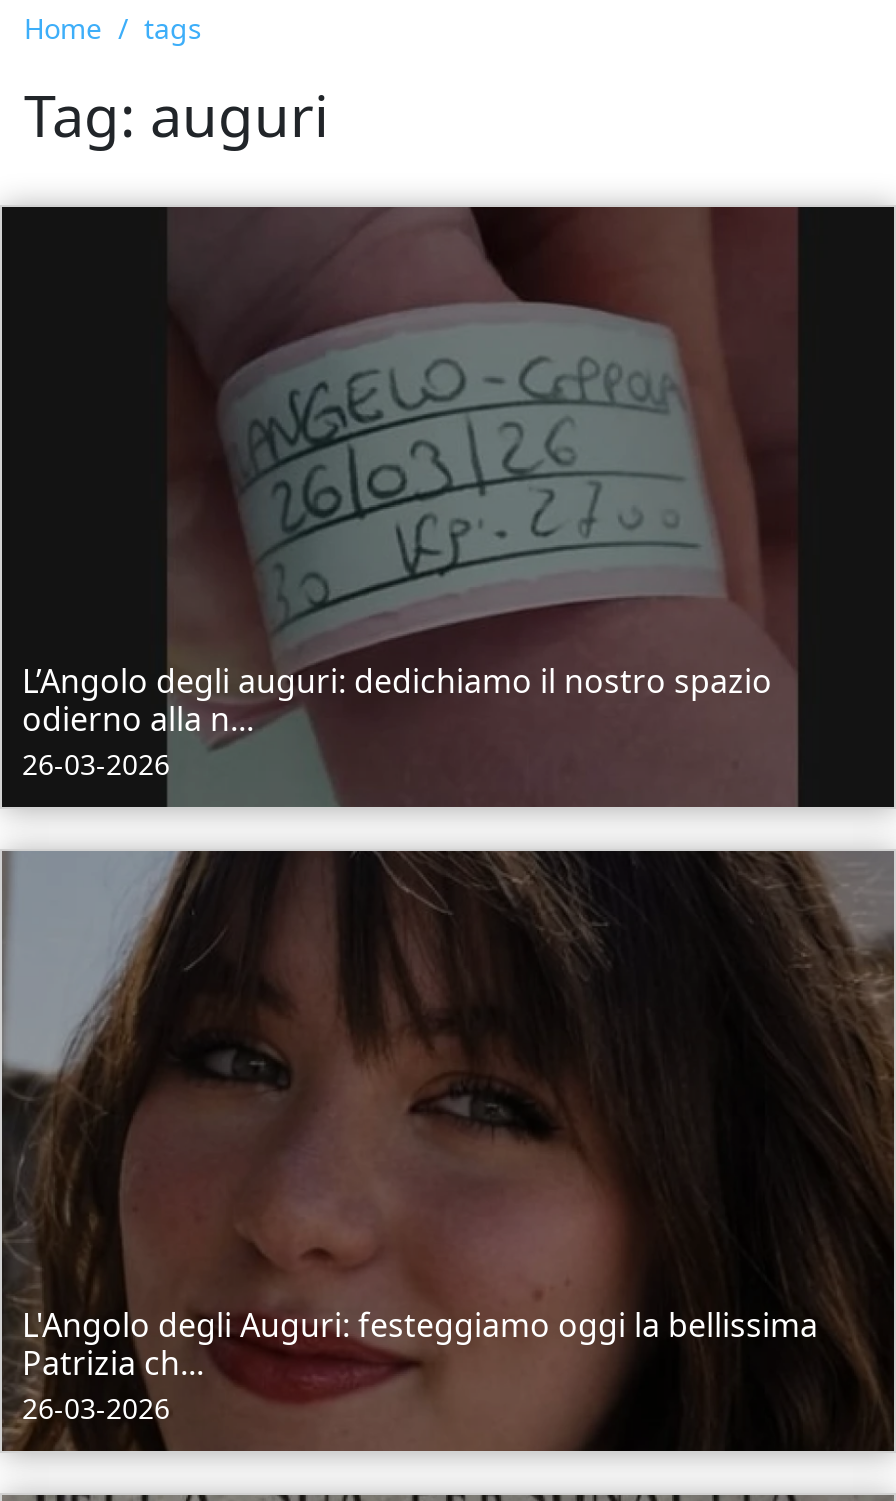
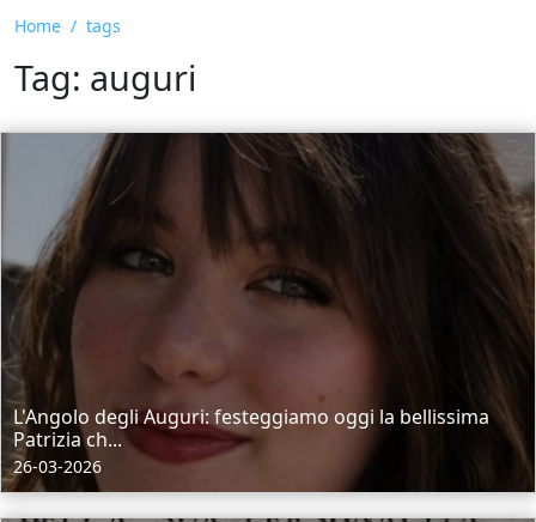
[6,207,890,807] [image] | L’Angolo degli auguri: dedichiamo il nostro spazio | odierno alla n... | 26-03-2026 -> none

